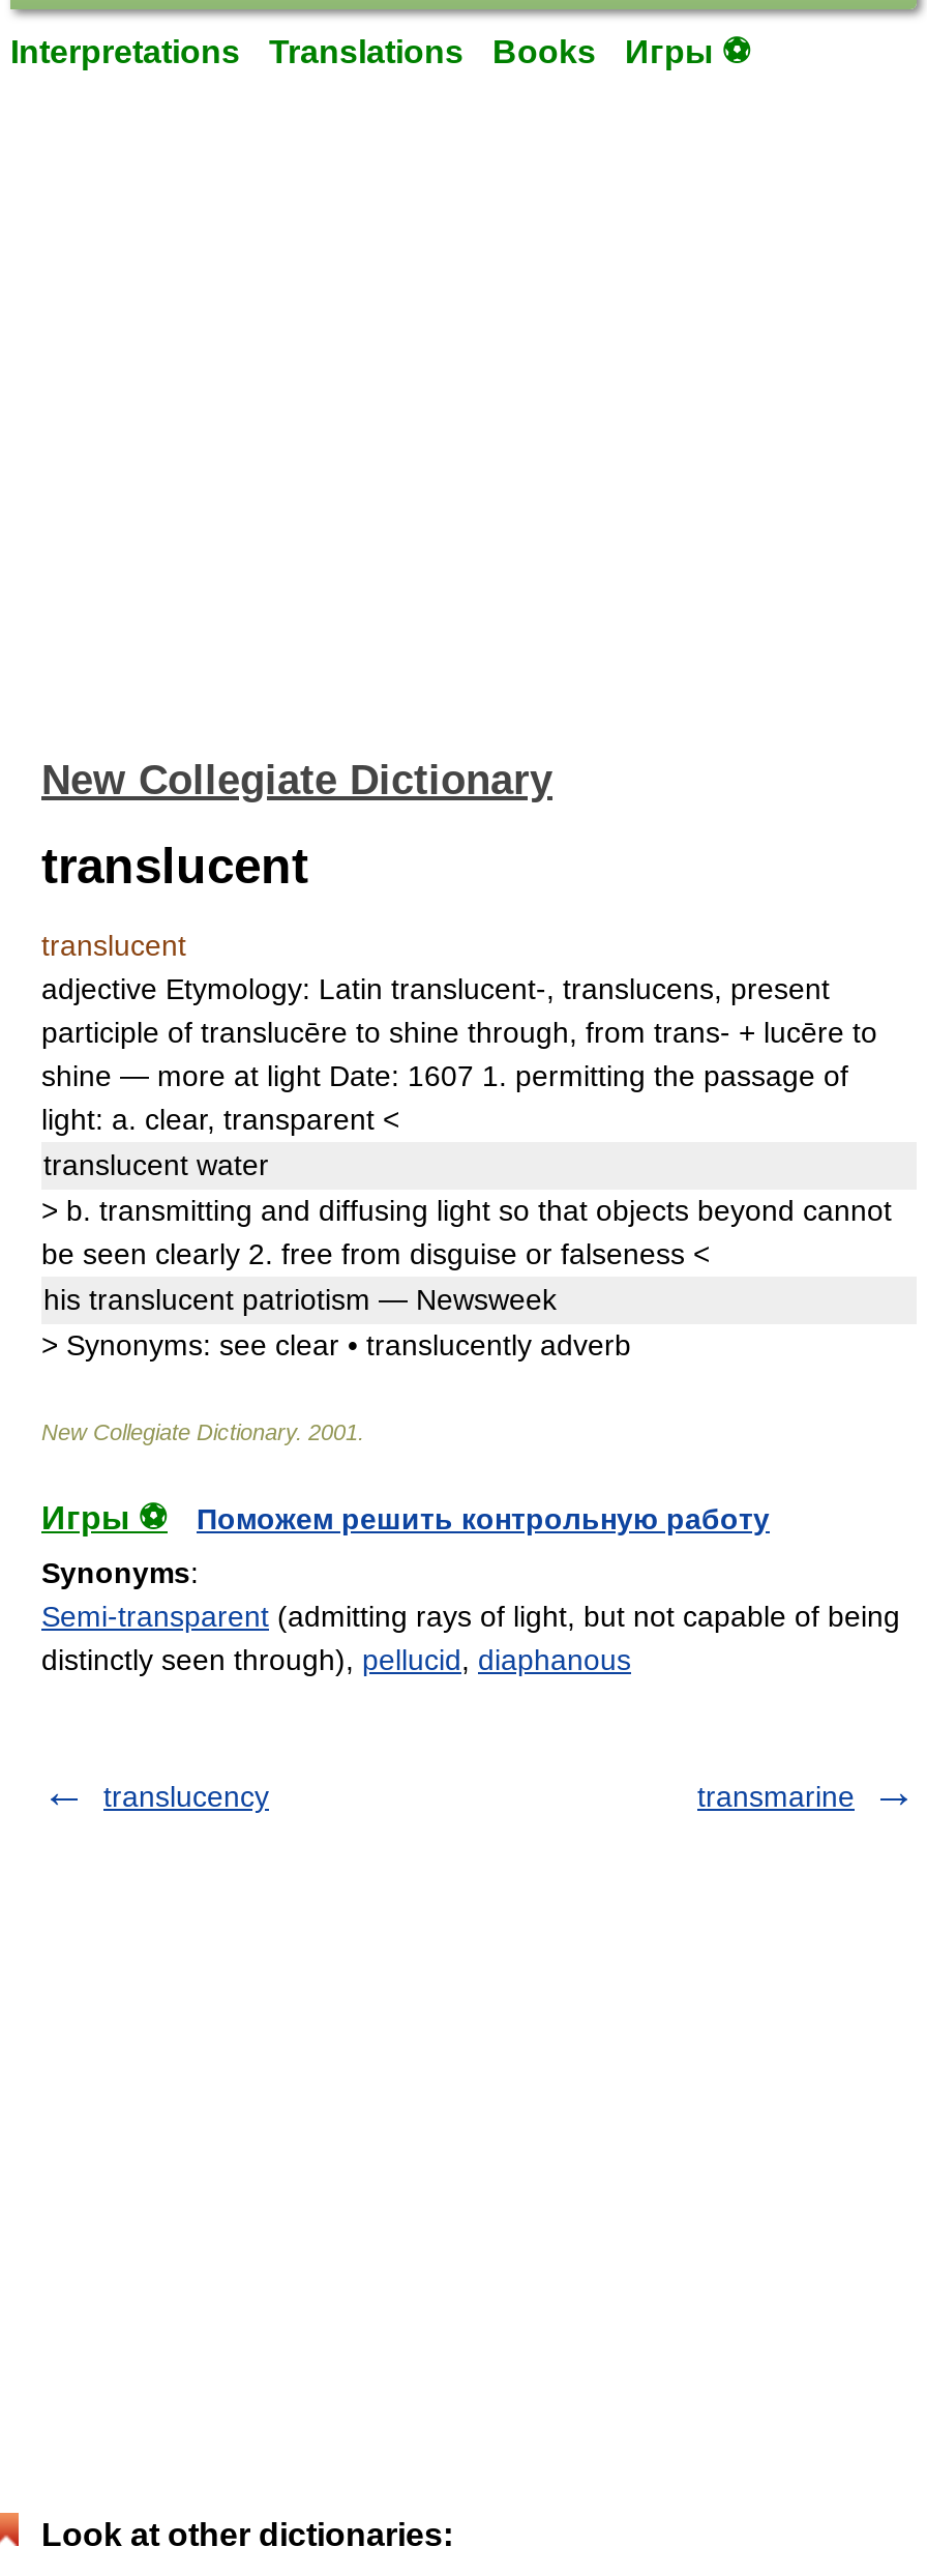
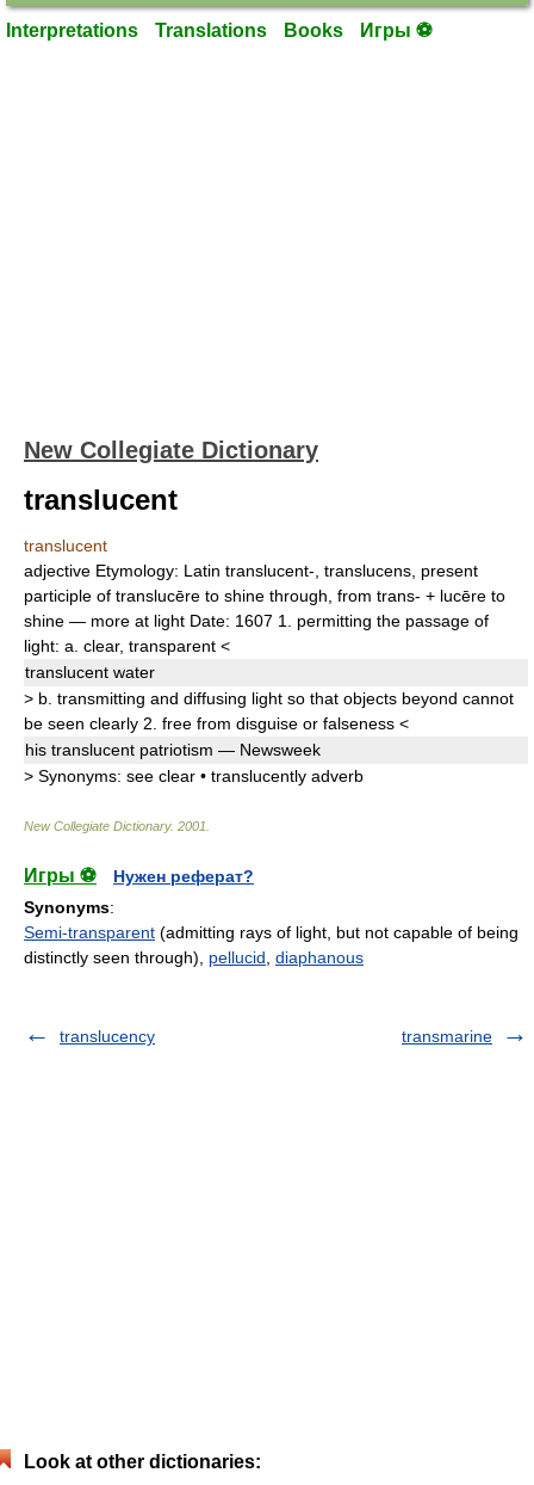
[197,1502,770,1535] Поможем решить контрольную работу -> [113,867,254,886] Нужен реферат?

